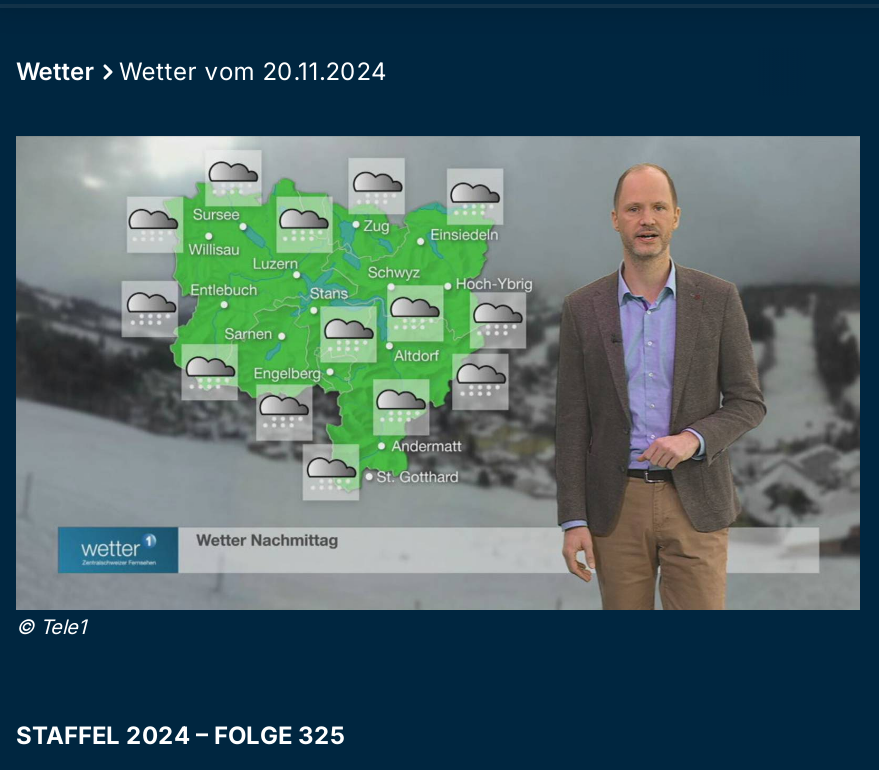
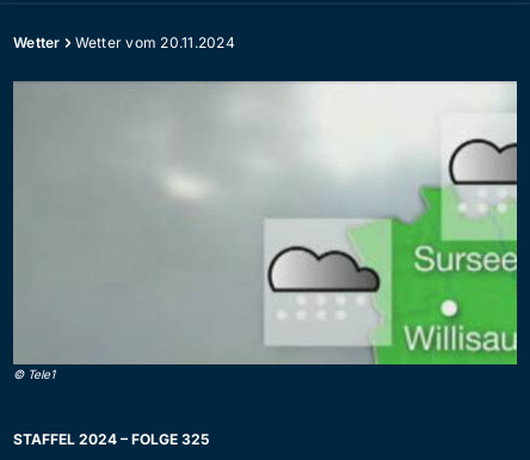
[16,134,862,612] [image] -> [12,81,518,366] [image]

